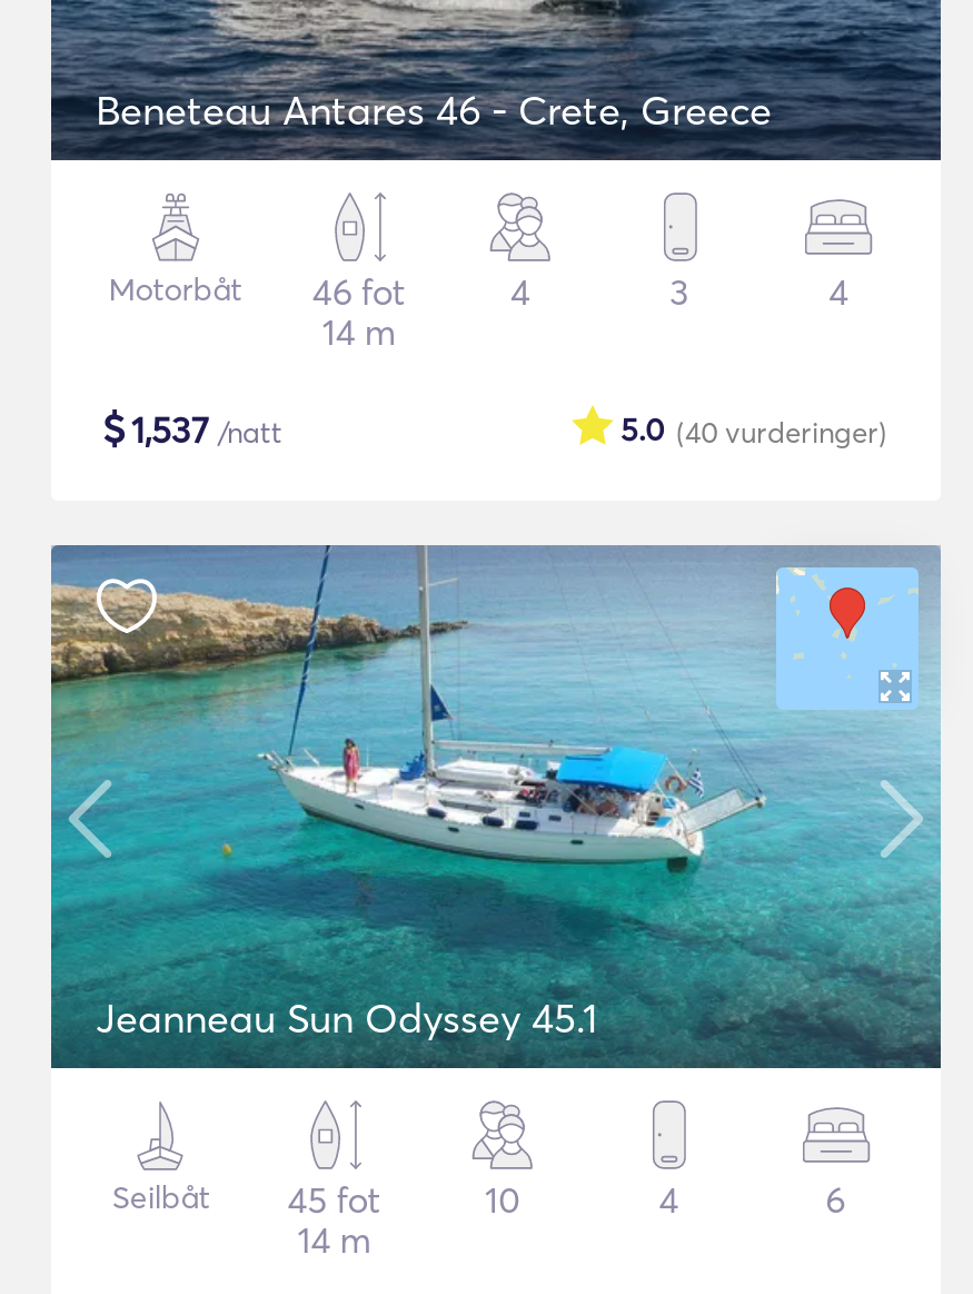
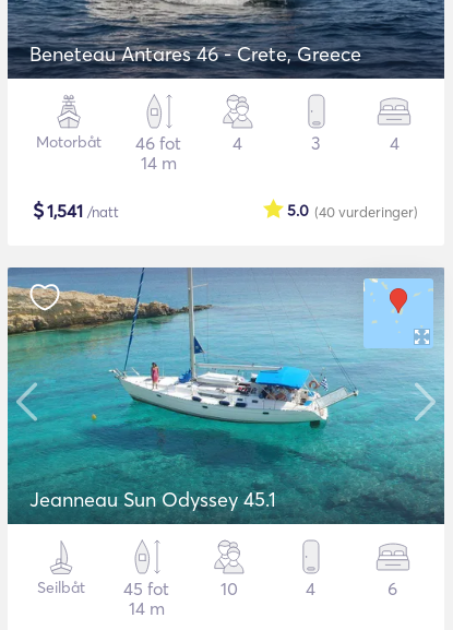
[102,403,282,454] $1,537 /natt -> [33,198,119,223] $1,541 /natt

